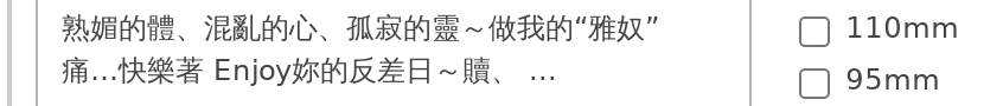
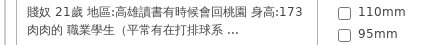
[62,12,659,87] 熟媚的體、混亂的心、孤寂的靈～做我的“雅奴” | 痛…快樂著 Enjoy妳的反差日～贖、 ... -> [27,5,303,37] 賤奴 21歲 地區:高雄讀書有時候會回桃園 身高:173 | 肉肉的 職業學生（平常有在打排球系 ...

